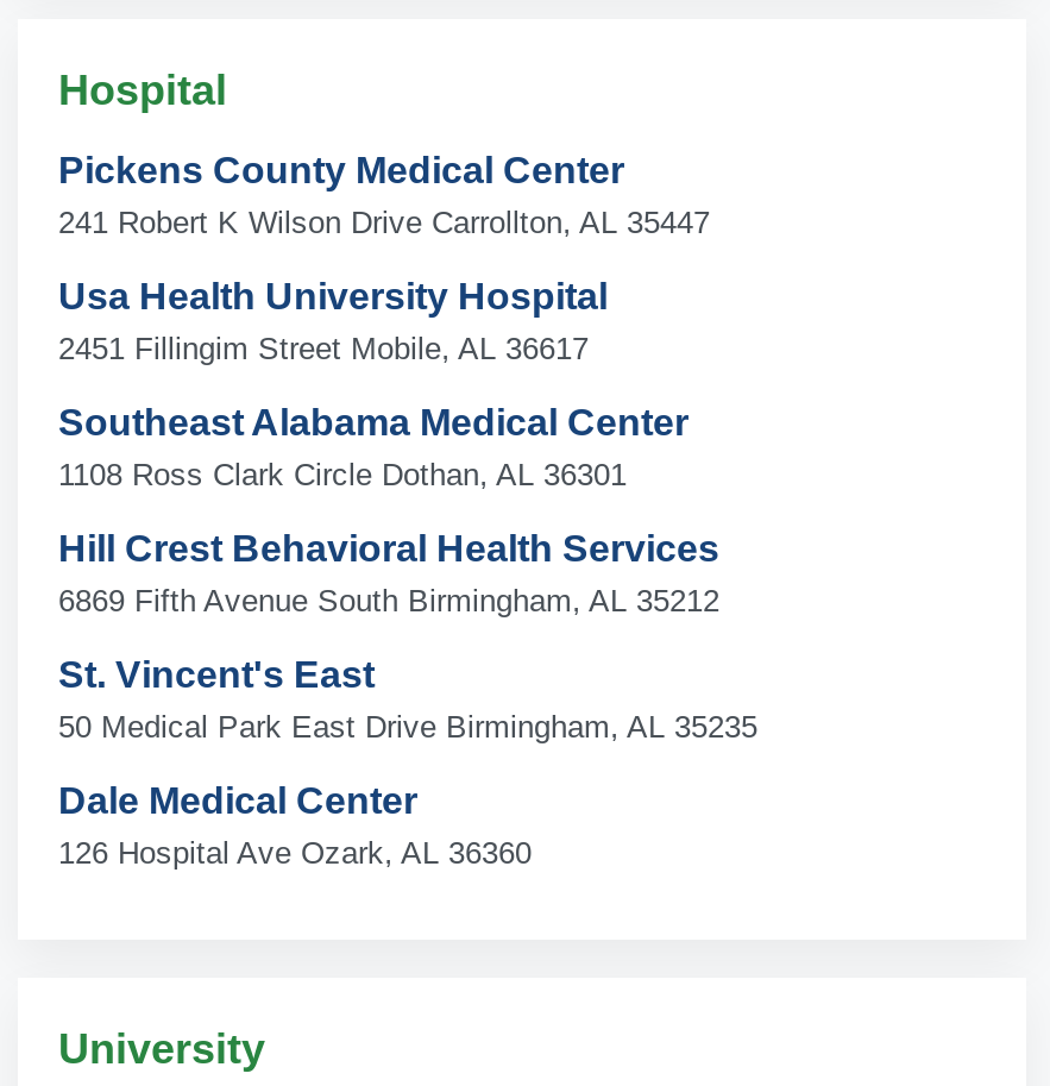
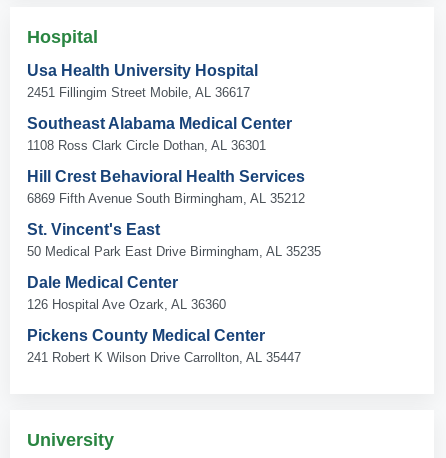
moved [58,149,710,240] -> [27,327,301,365]: Pickens County Medical Center | 241 Robert K Wilson Drive Carrollton, AL 35447
moved [58,275,757,870] -> [27,62,321,312]: Usa Health University Hospital | 2451 Fillingim Street Mobile, AL 36617 | Southeast Alabama Medical Center | ... | Dale Medical Center | 126 Hospital Ave Ozark, AL 36360

